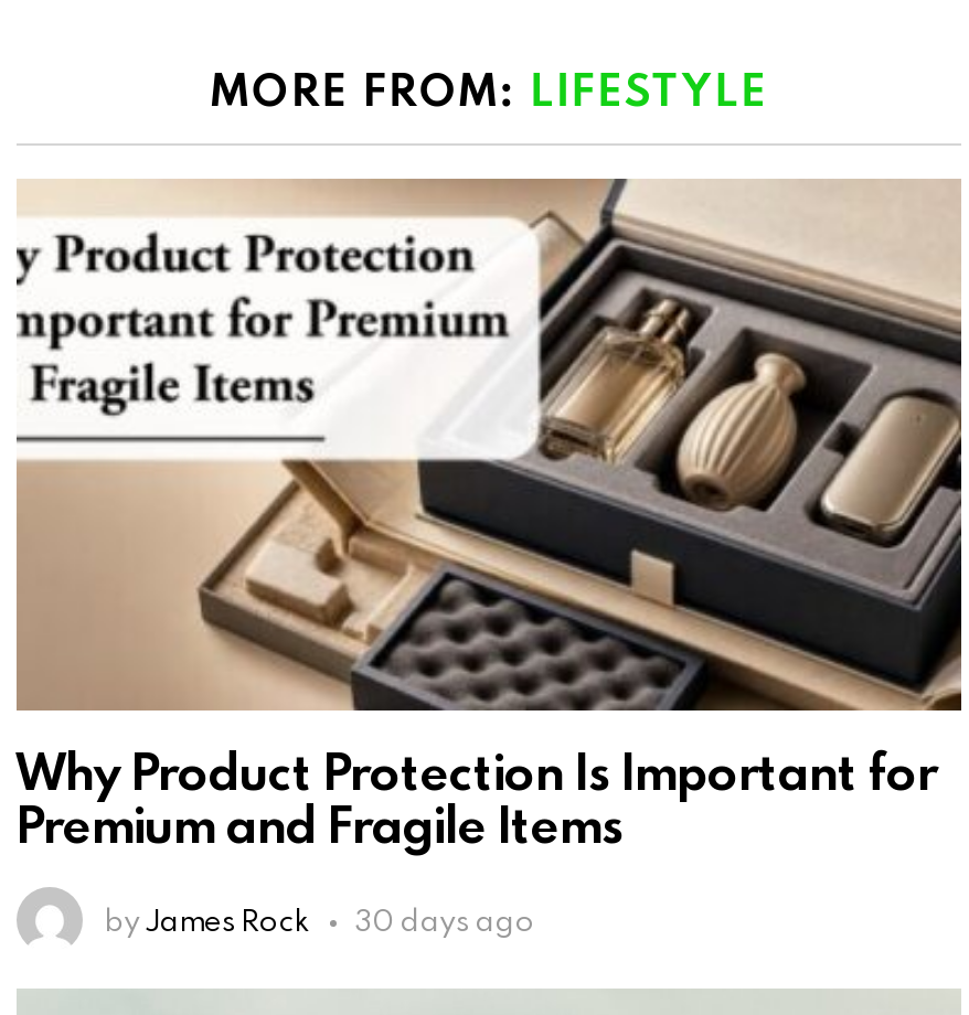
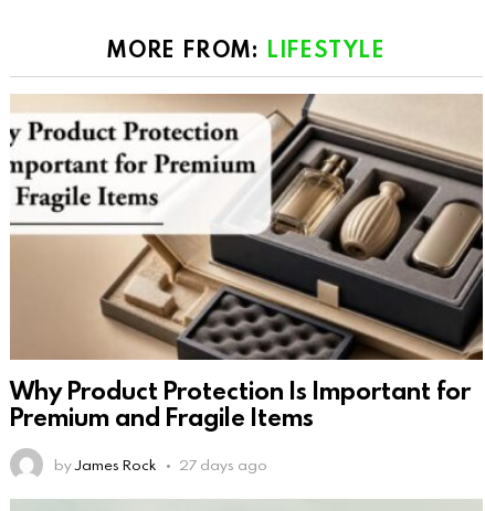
[105,899,535,939] by James Rock 30 days ago -> [54,454,267,474] by James Rock 27 days ago

